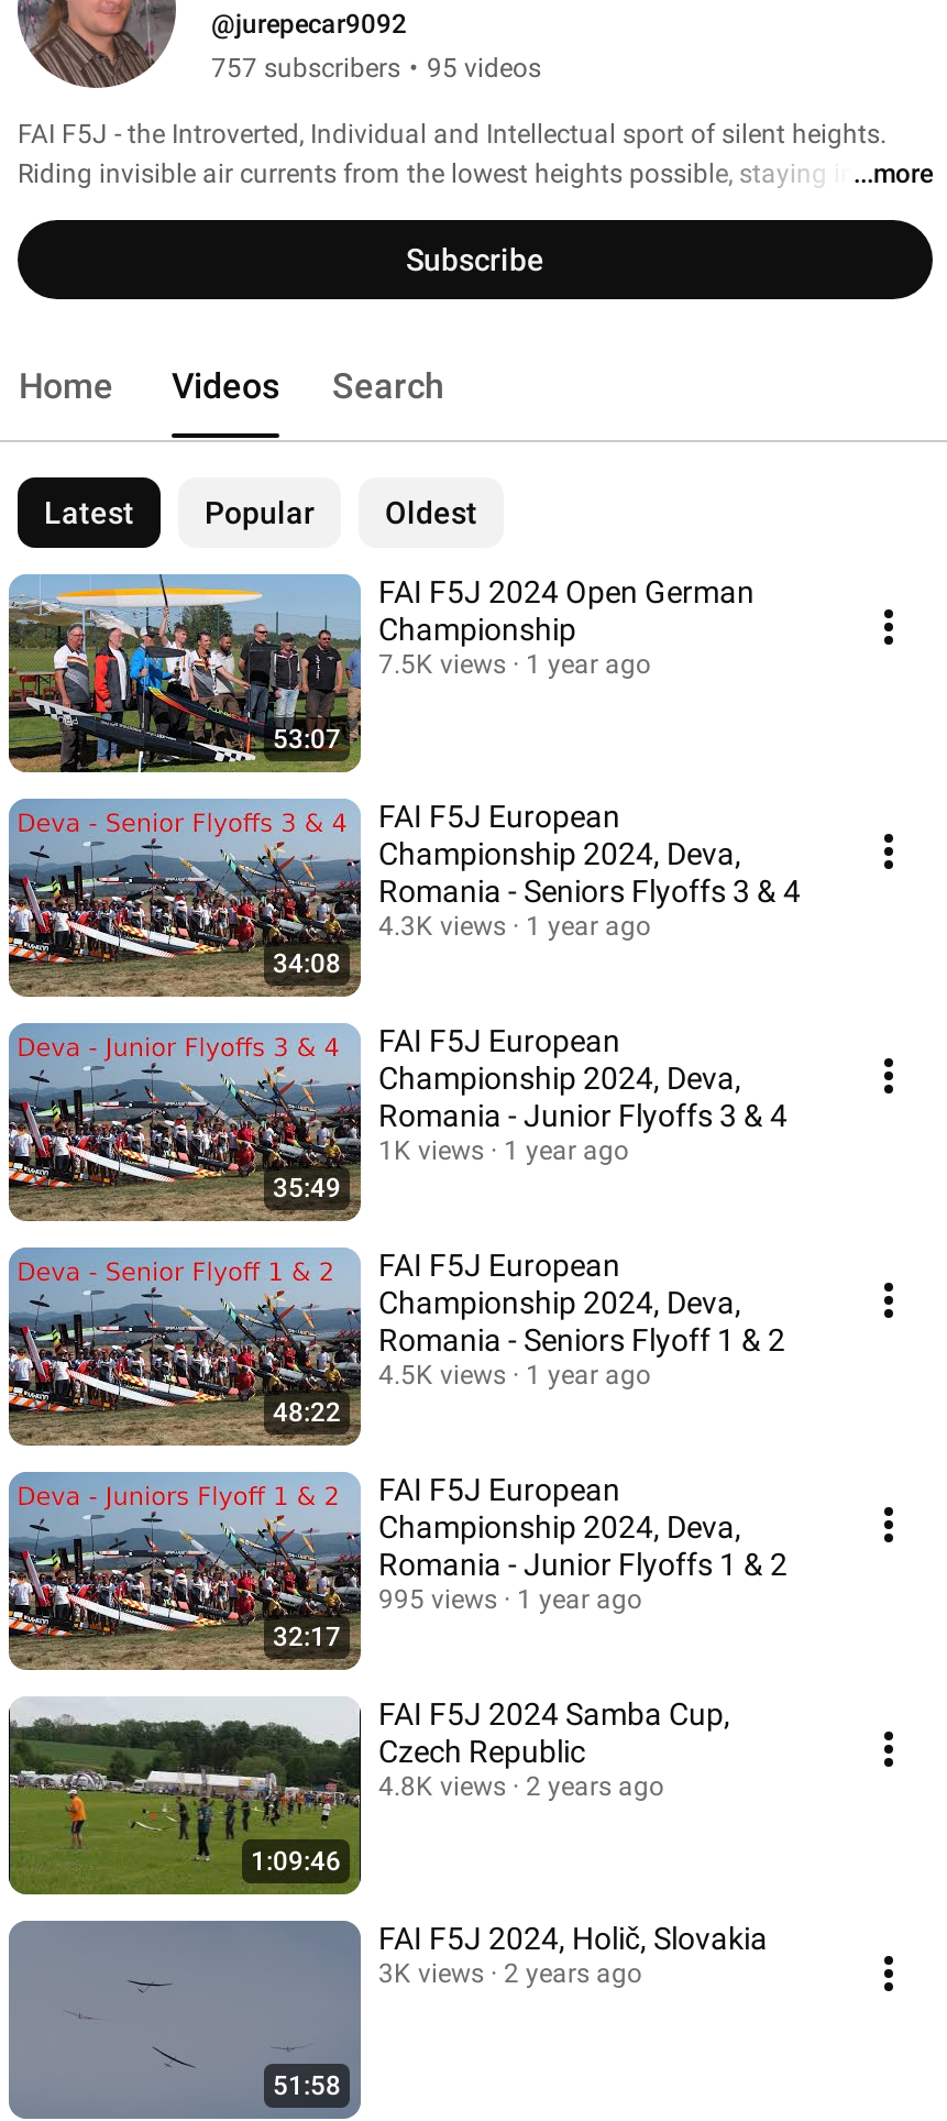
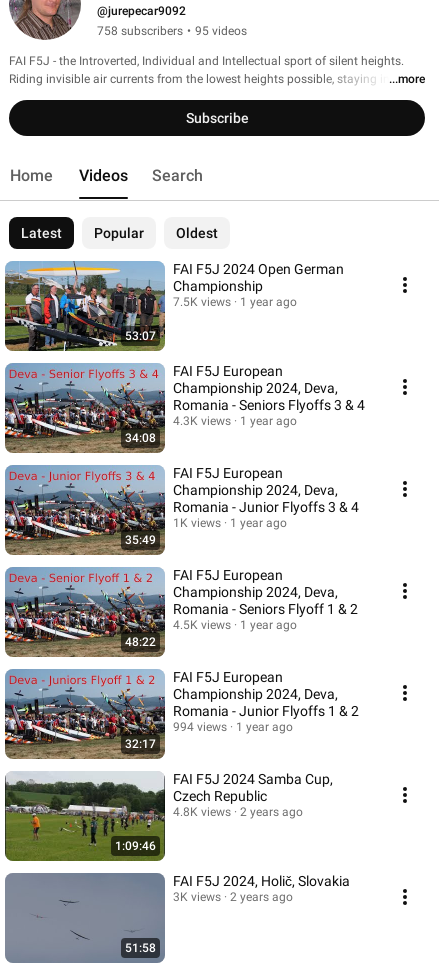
[211,53,541,84] 757 subscribers • 95 videos -> [97,24,247,38] 758 subscribers • 95 videos
[378,1584,642,1615] 995 views 1 year ago -> [173,720,293,734] 994 views 1 year ago

